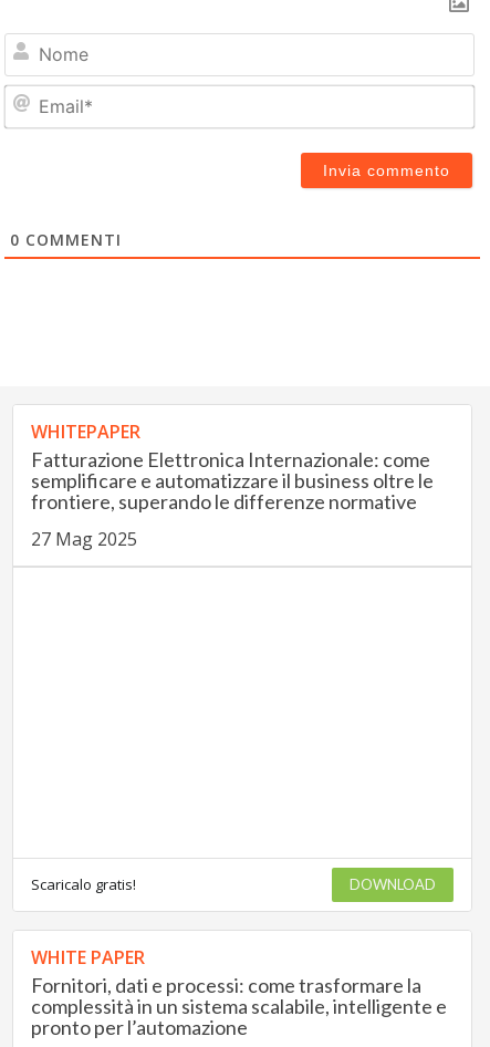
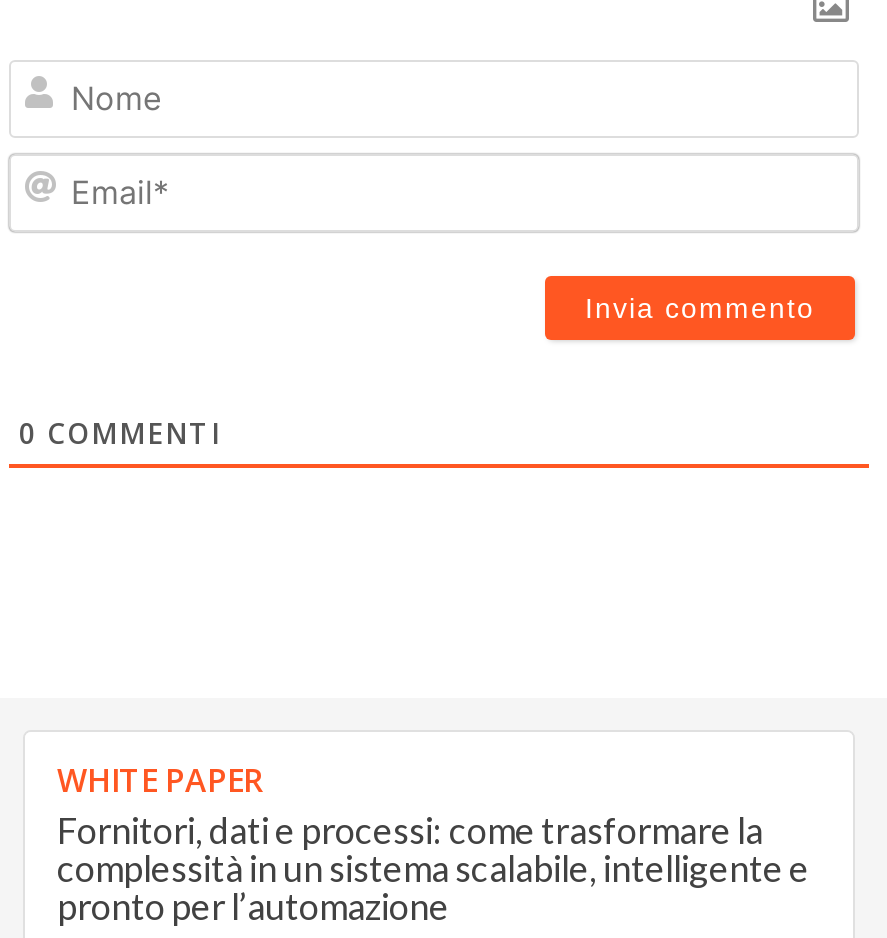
[31,419,434,551] WHITEPAPER | Fatturazione Elettronica Internazionale: come | semplificare e automatizzare il business oltre le | frontiere, superando le differenze normative | 27 Mag 2025 -> none
[31,874,436,894] Scaricalo gratis! | DOWNLOAD -> none

